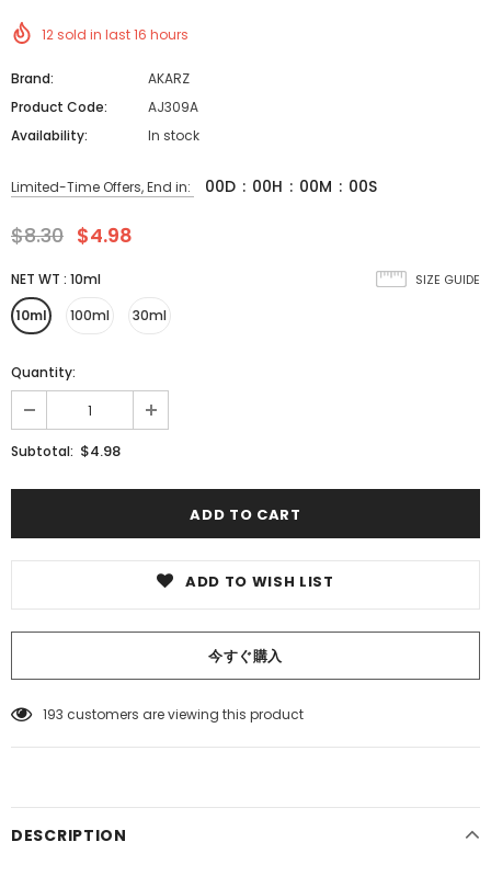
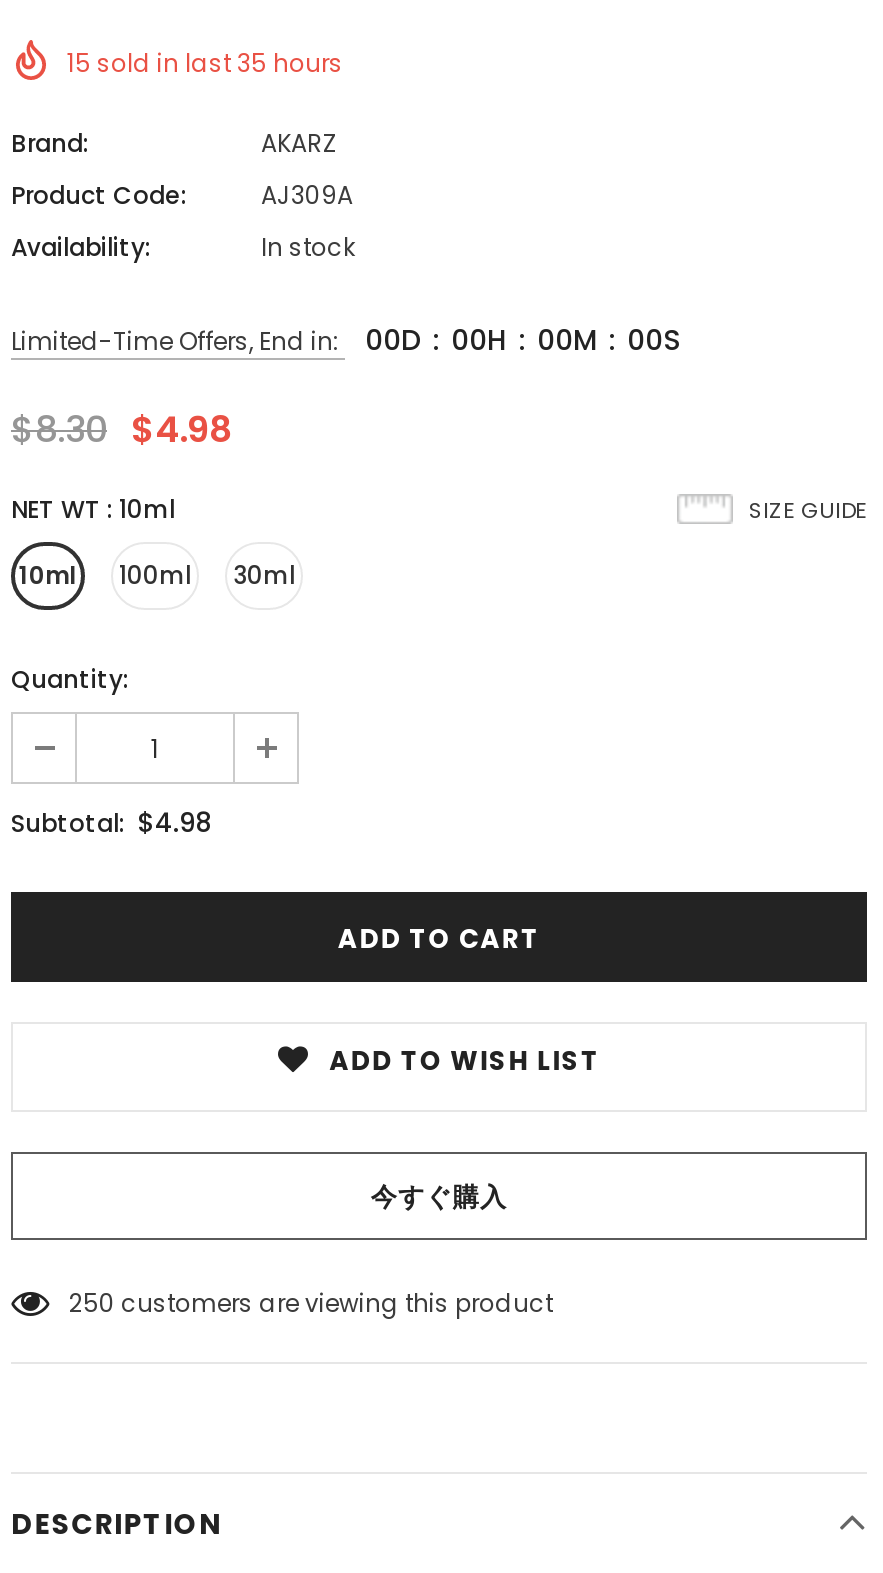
[42,25,189,44] 12 sold in last 16 hours -> [67,46,343,80] 15 sold in last 35 hours
[43,705,304,724] 193 customers are viewing this product -> [69,1286,553,1320] 250 customers are viewing this product

